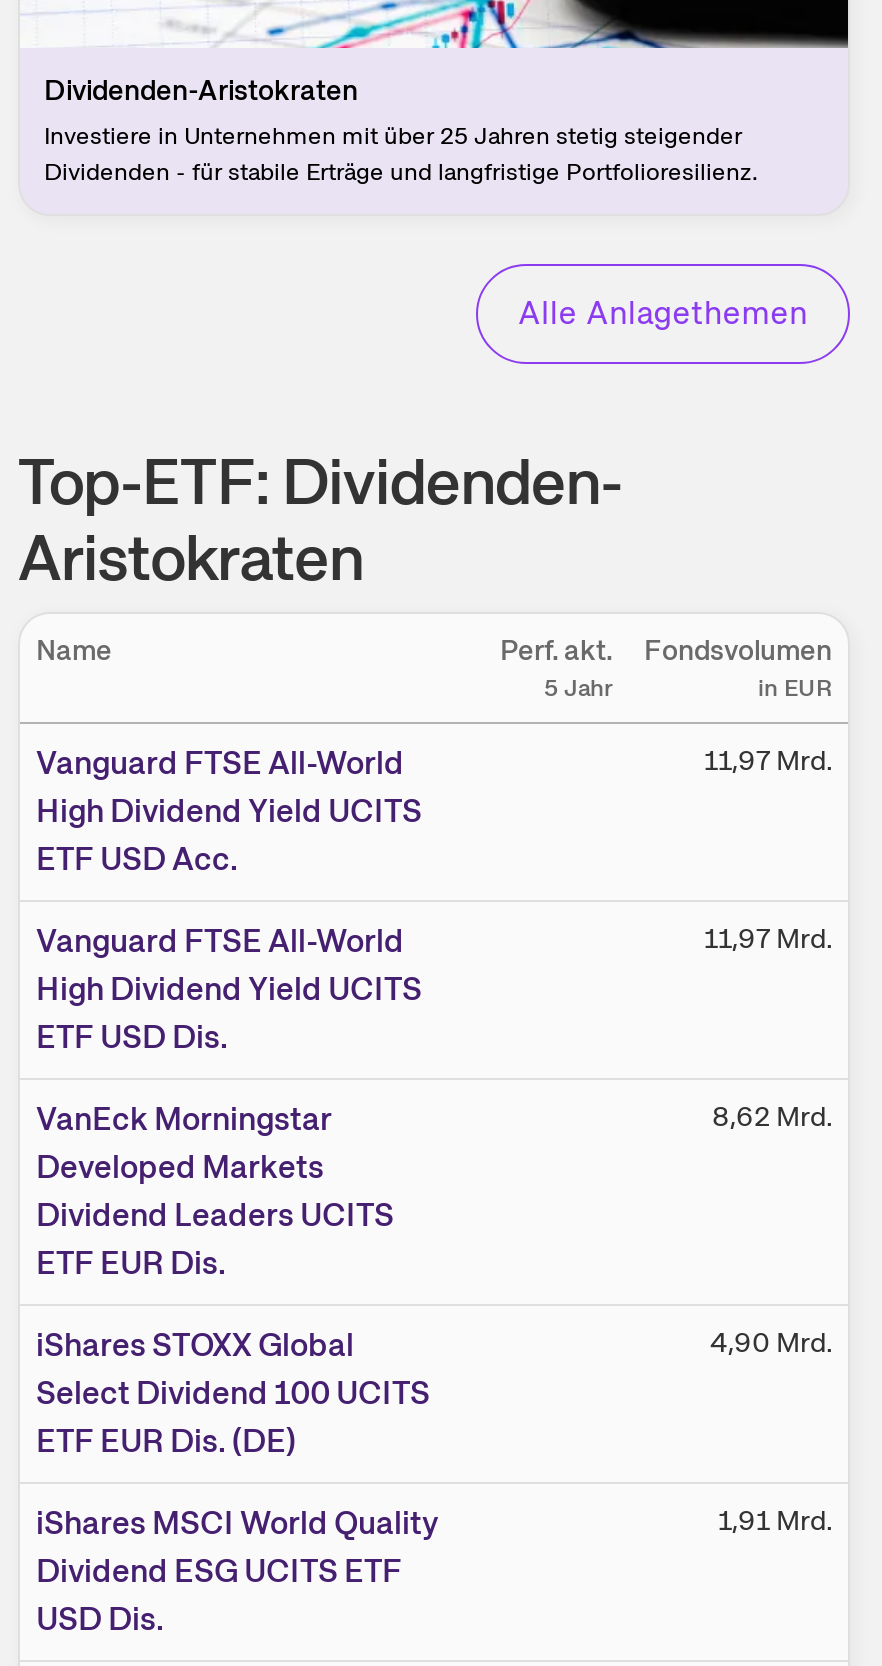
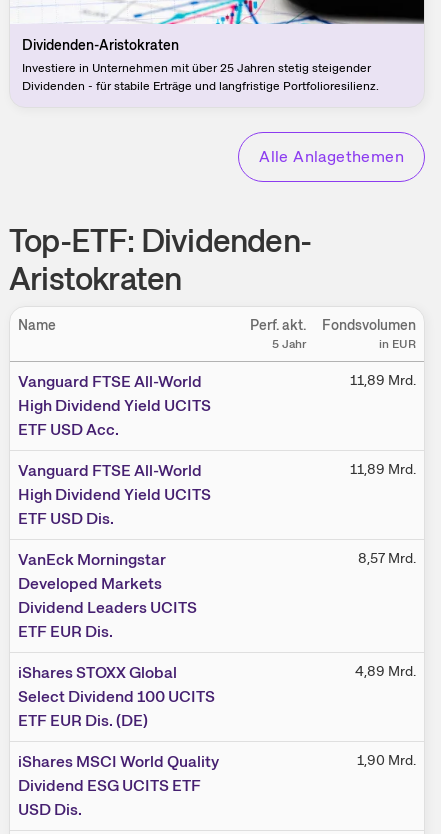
[704,742,832,778] 11,97 Mrd. -> [350,371,416,389] 11,89 Mrd.
[704,920,832,956] 11,97 Mrd. -> [350,460,416,478] 11,89 Mrd.
[712,1098,832,1134] 8,62 Mrd. -> [358,549,416,567] 8,57 Mrd.
[710,1324,832,1360] 4,90 Mrd. -> [355,662,416,680] 4,89 Mrd.
[718,1502,832,1538] 1,91 Mrd. -> [357,751,416,769] 1,90 Mrd.

